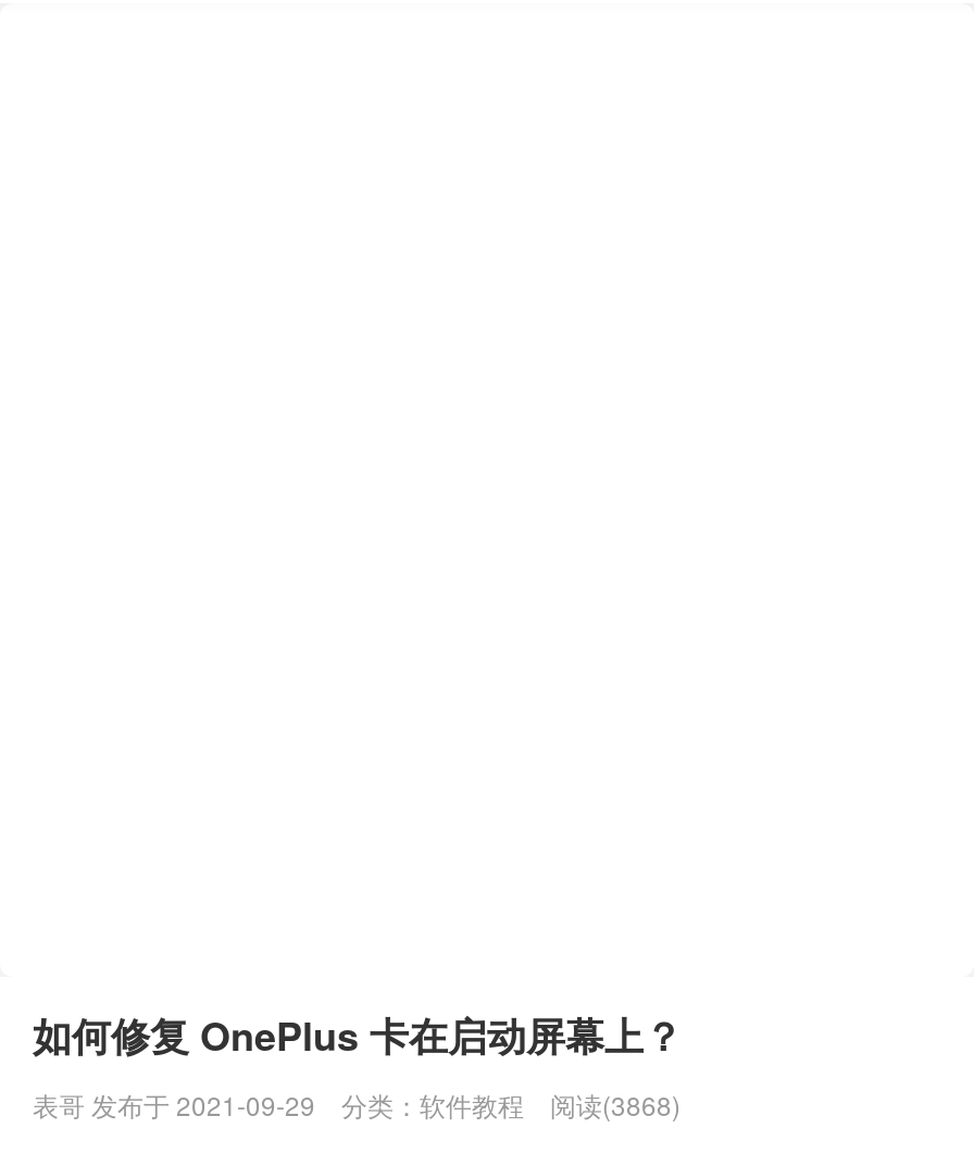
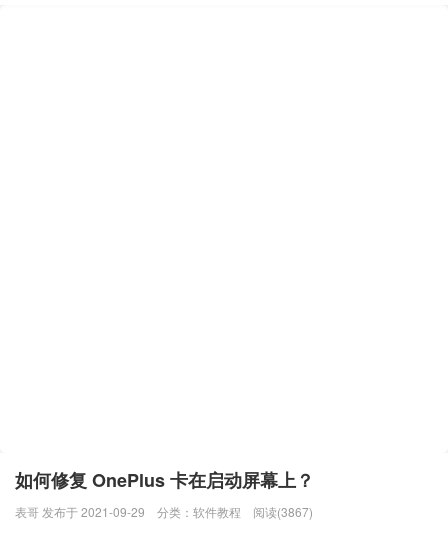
[33,1086,680,1123] 表哥 发布于 2021-09-29 分类：软件教程 阅读(3868) -> [15,503,313,520] 表哥 发布于 2021-09-29 分类：软件教程 阅读(3867)

